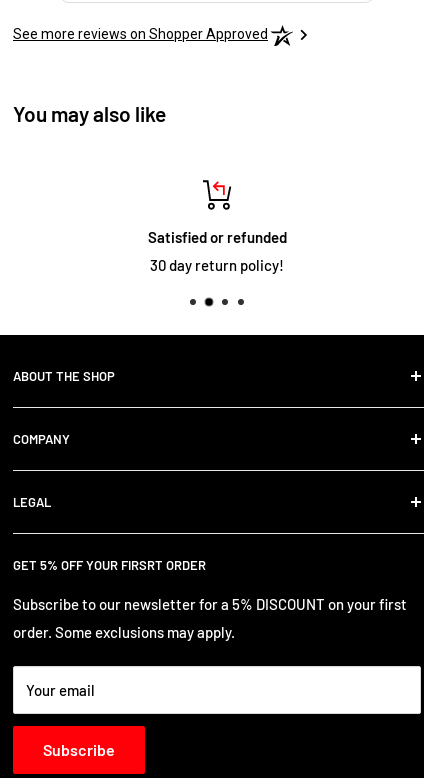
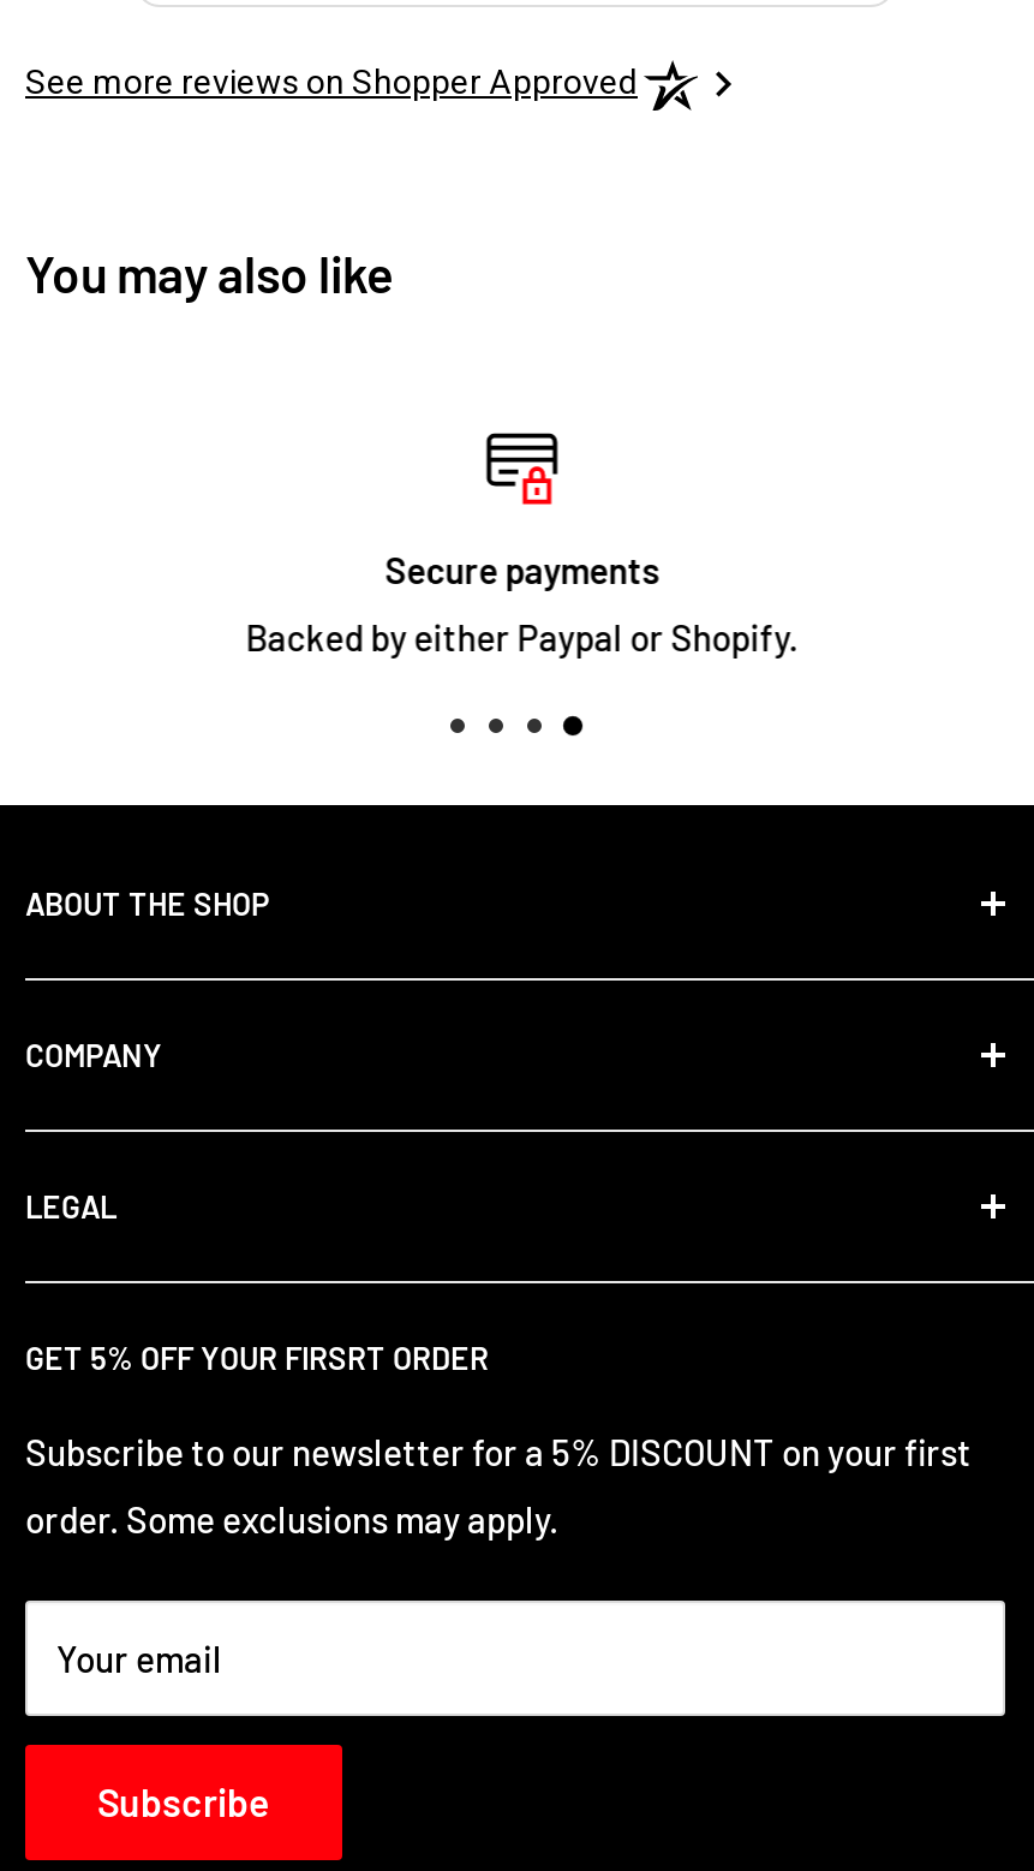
[147,179,286,246] [image] | Satisfied or refunded -> [379,430,652,592] [image] | Secure payments
[150,256,284,274] 30 day return policy! -> [239,616,792,660] Backed by either Paypal or Shopify.

